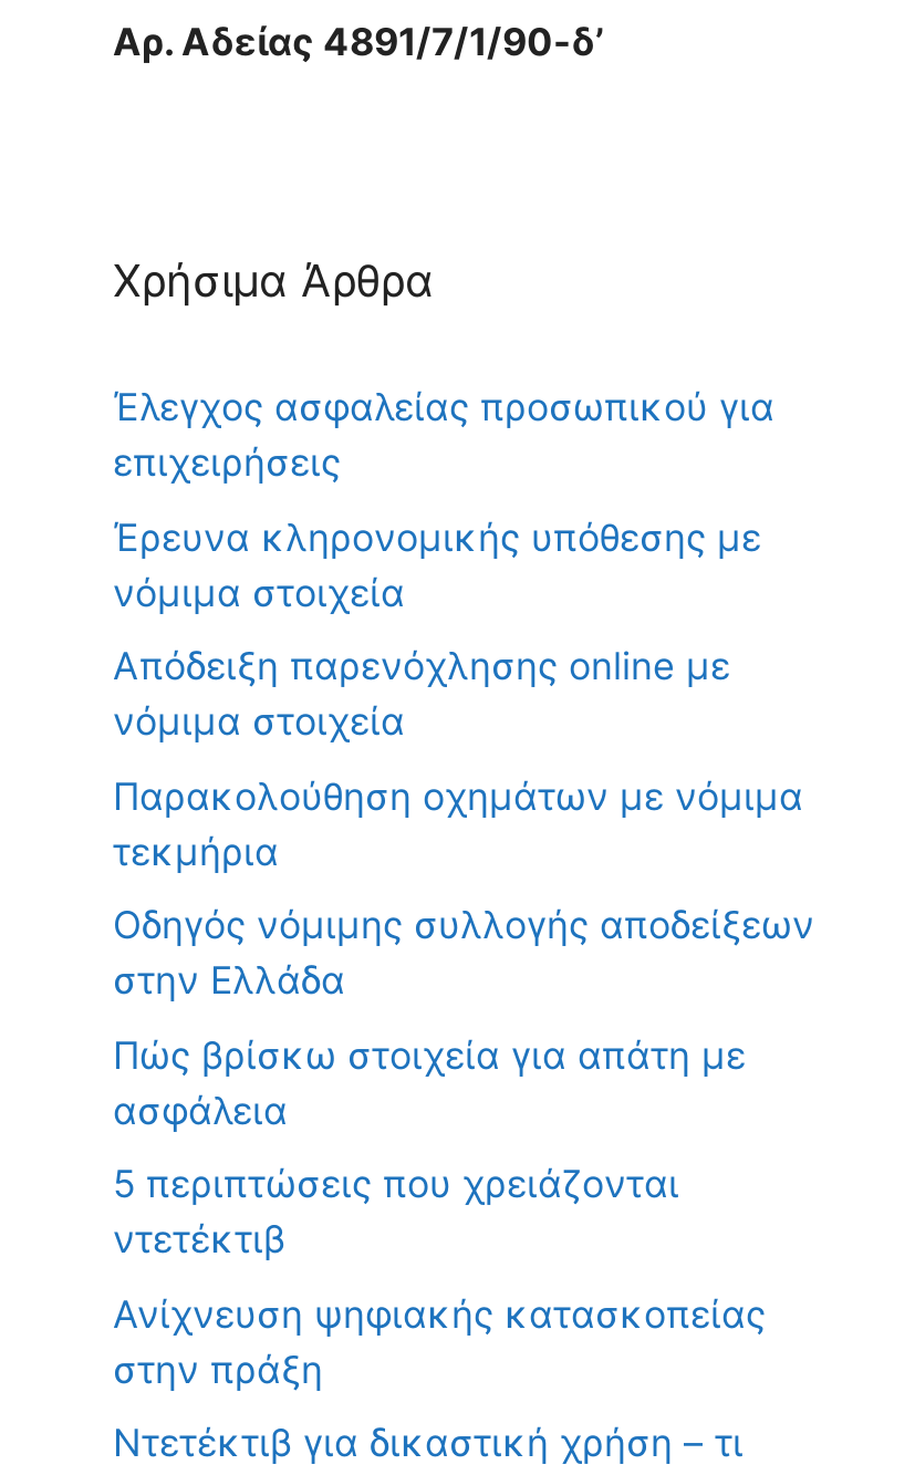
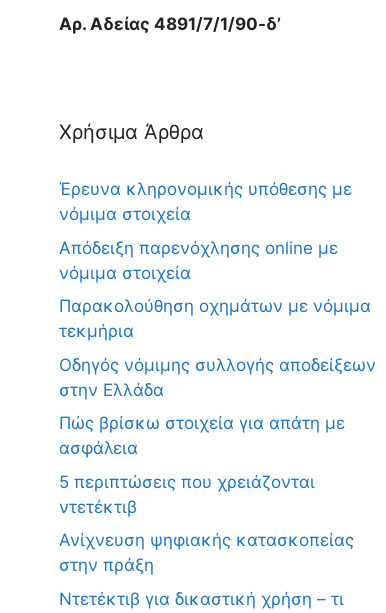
[113,386,774,485] Έλεγχος ασφαλείας προσωπικού για | επιχειρήσεις -> none

